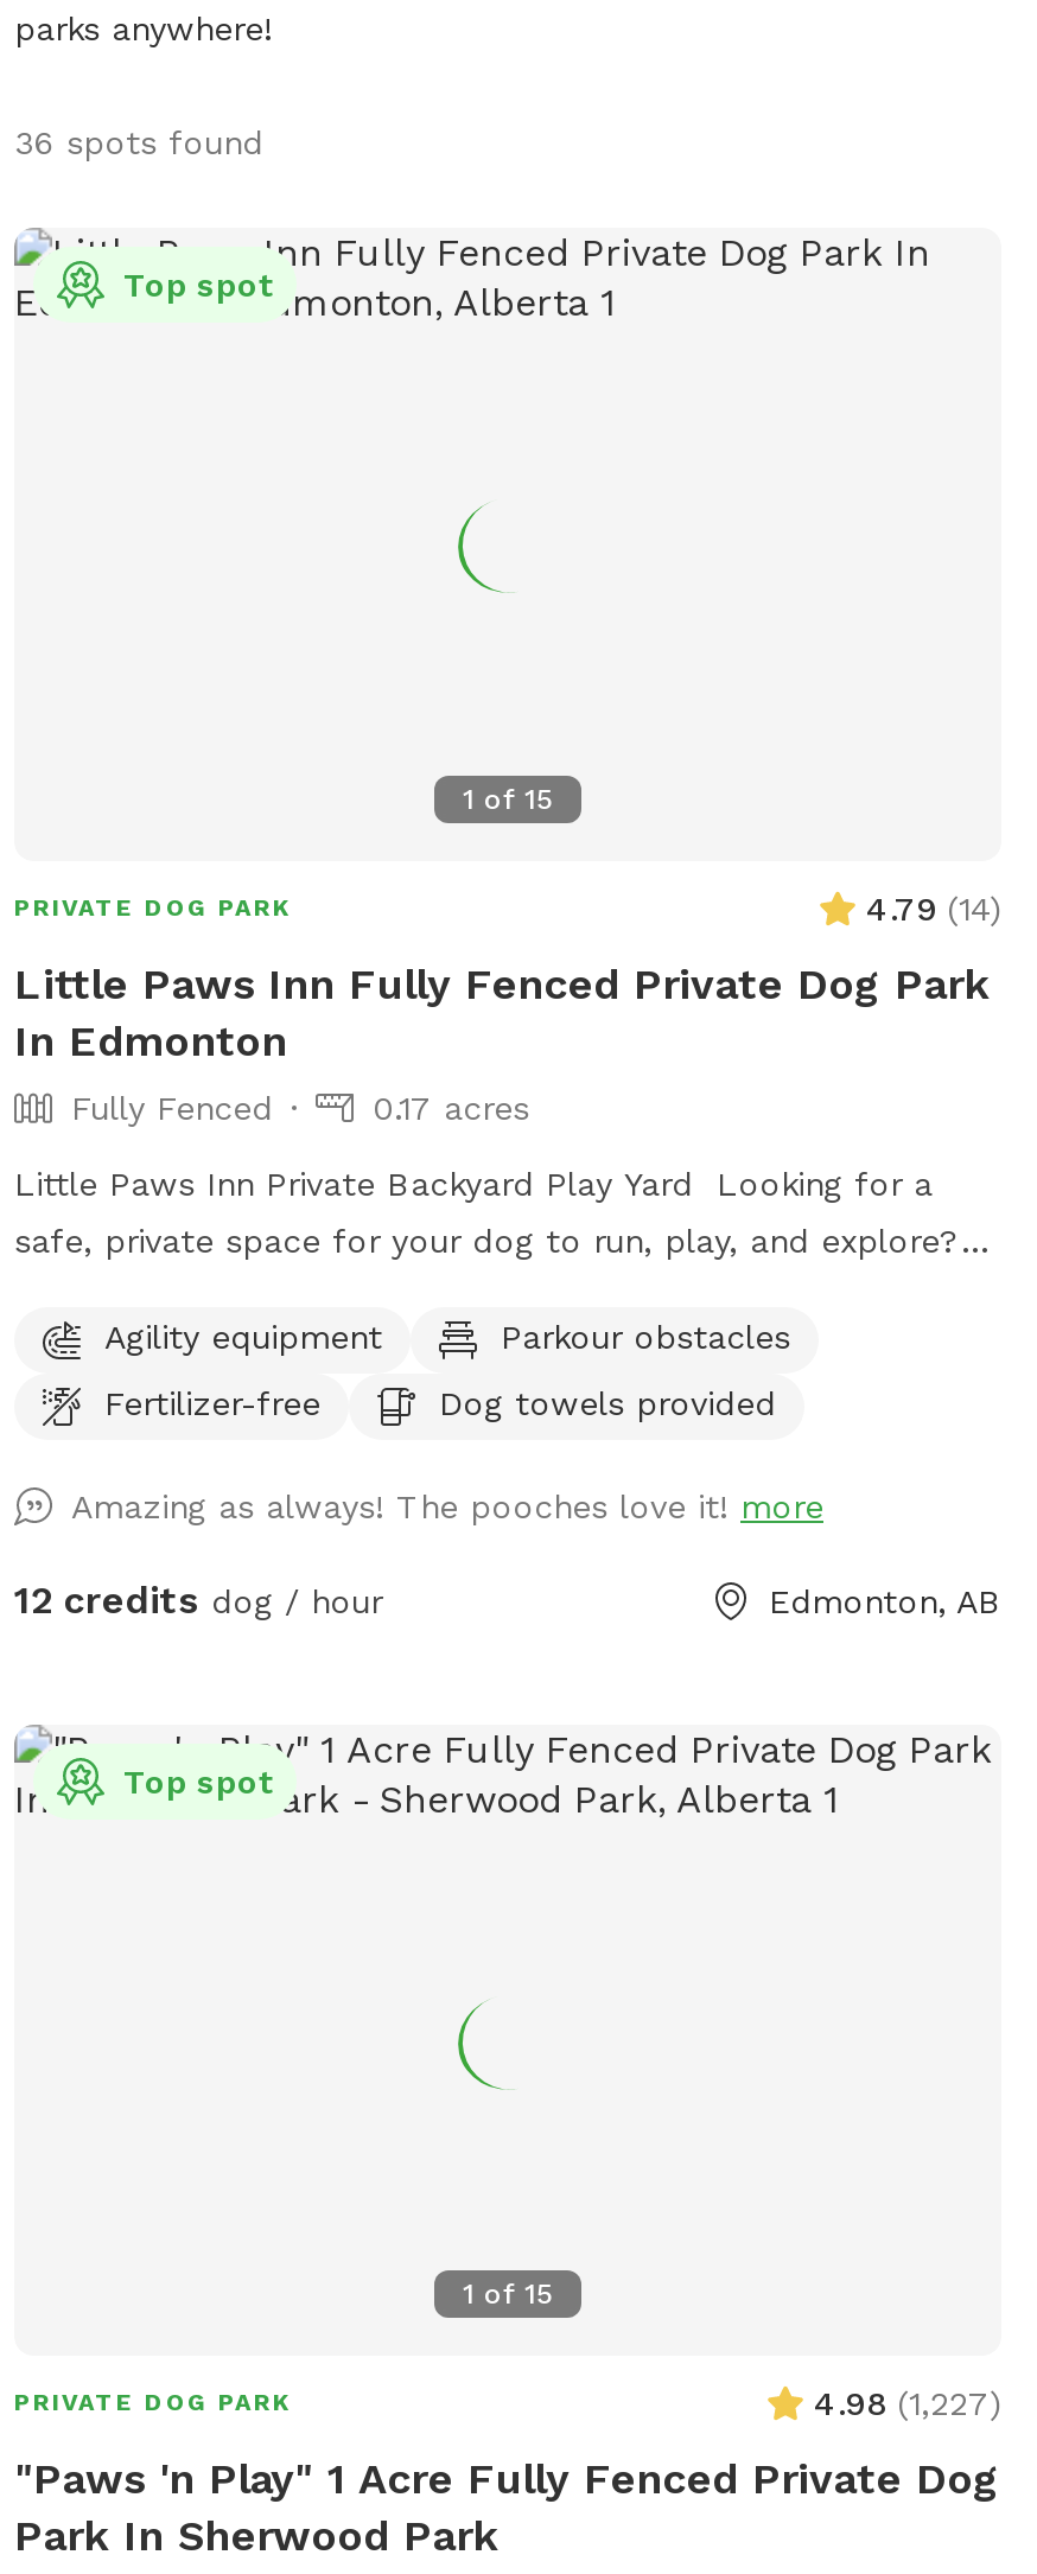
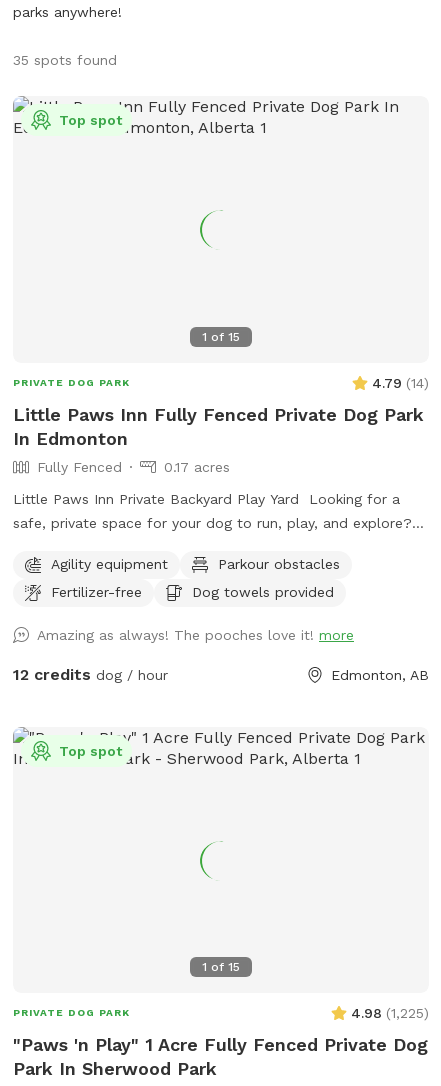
[14,123,263,161] 36 spots found -> [13,52,117,68] 35 spots found
[814,2385,1001,2423] 4.98 (1,227) -> [351,1005,429,1021] 4.98 (1,225)

